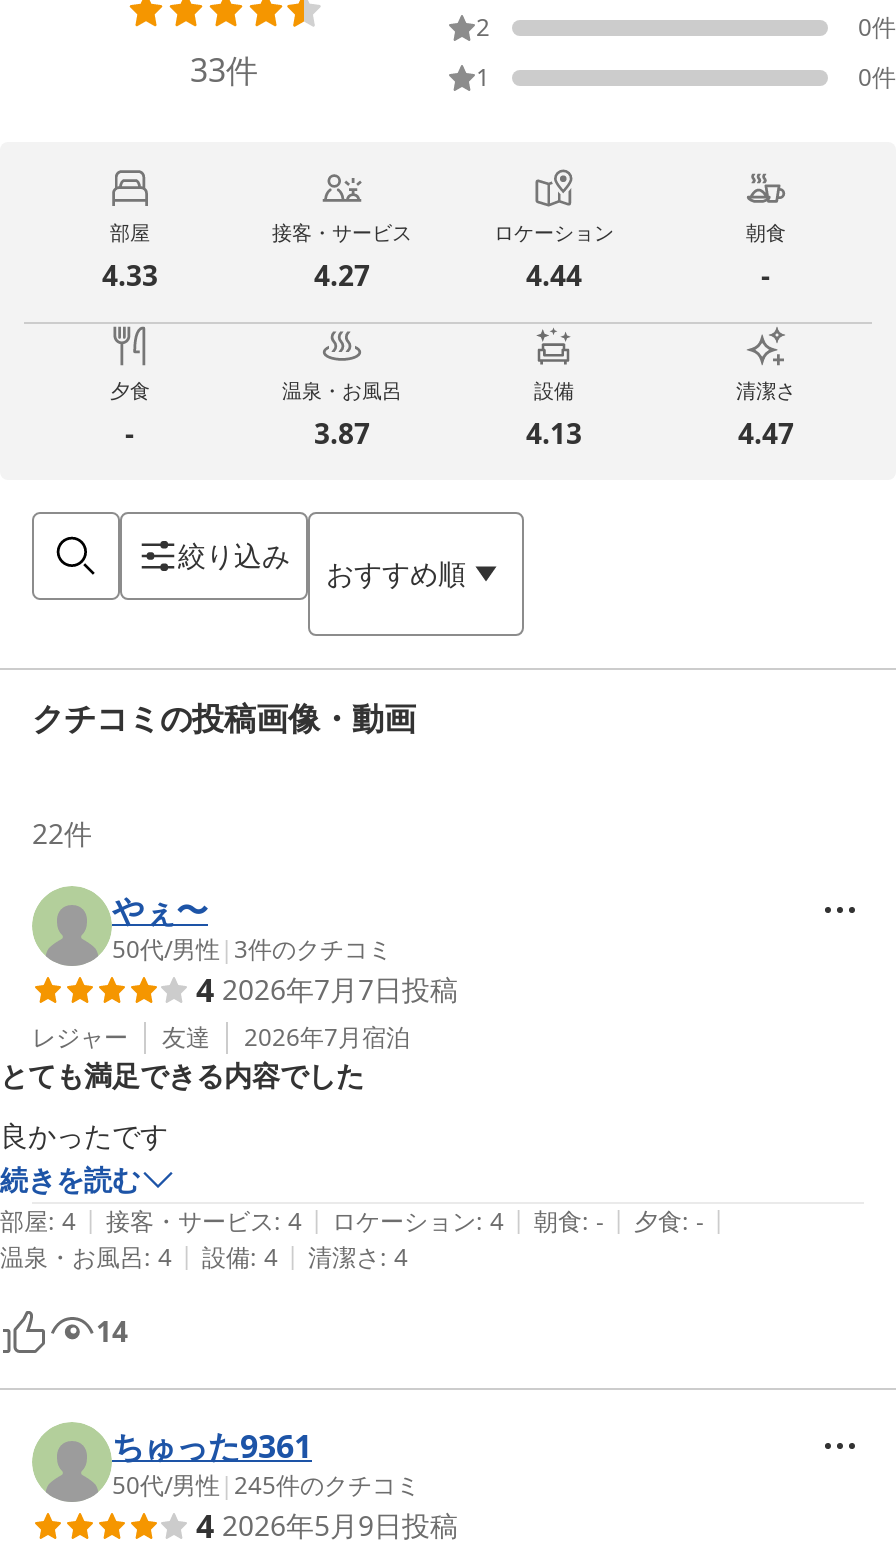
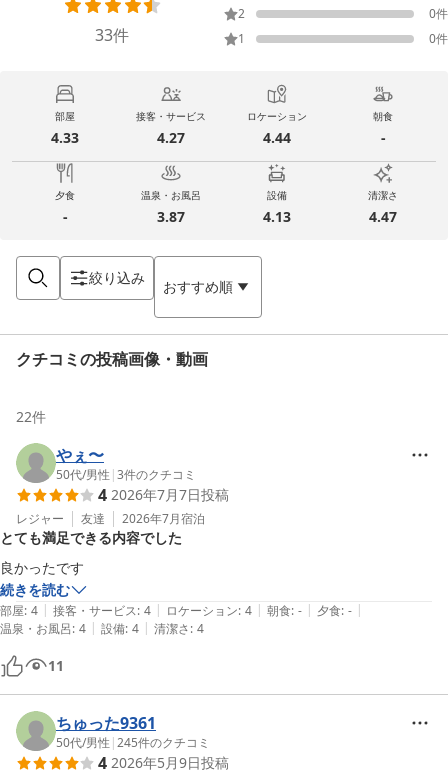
[96,1312,128,1350] 14 -> [48,656,64,675] 11

